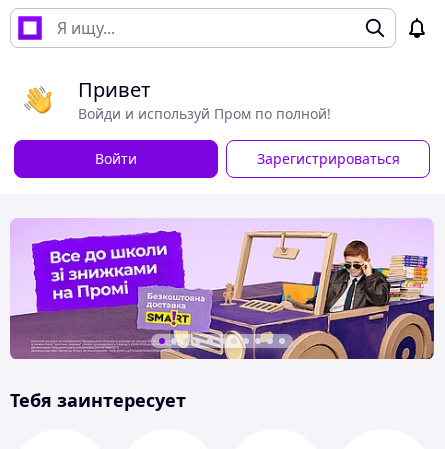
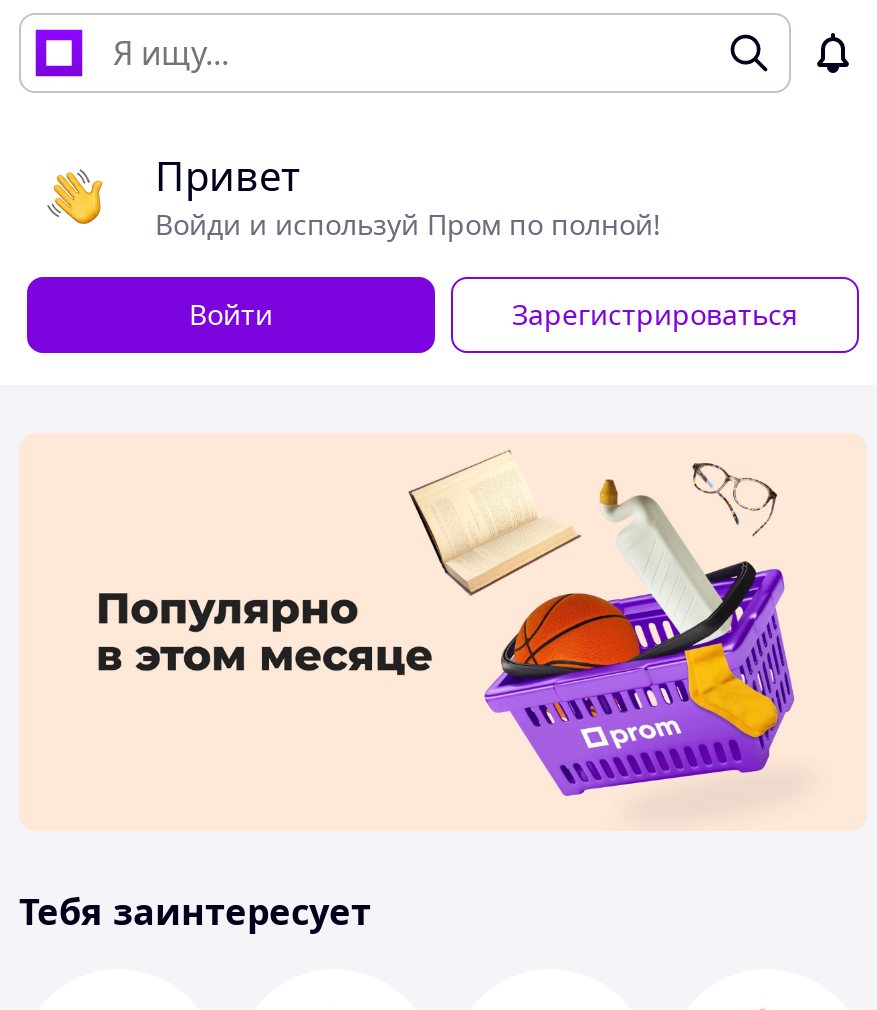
[9,218,435,360] [image] -> [21,435,865,829] [image]

